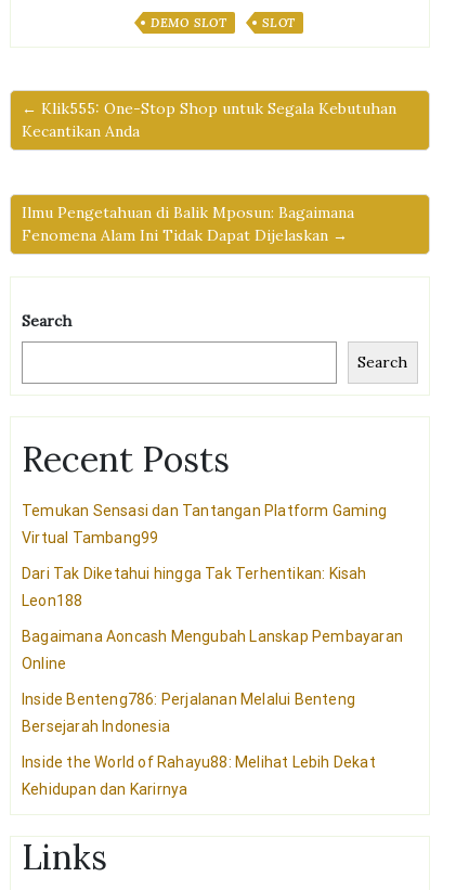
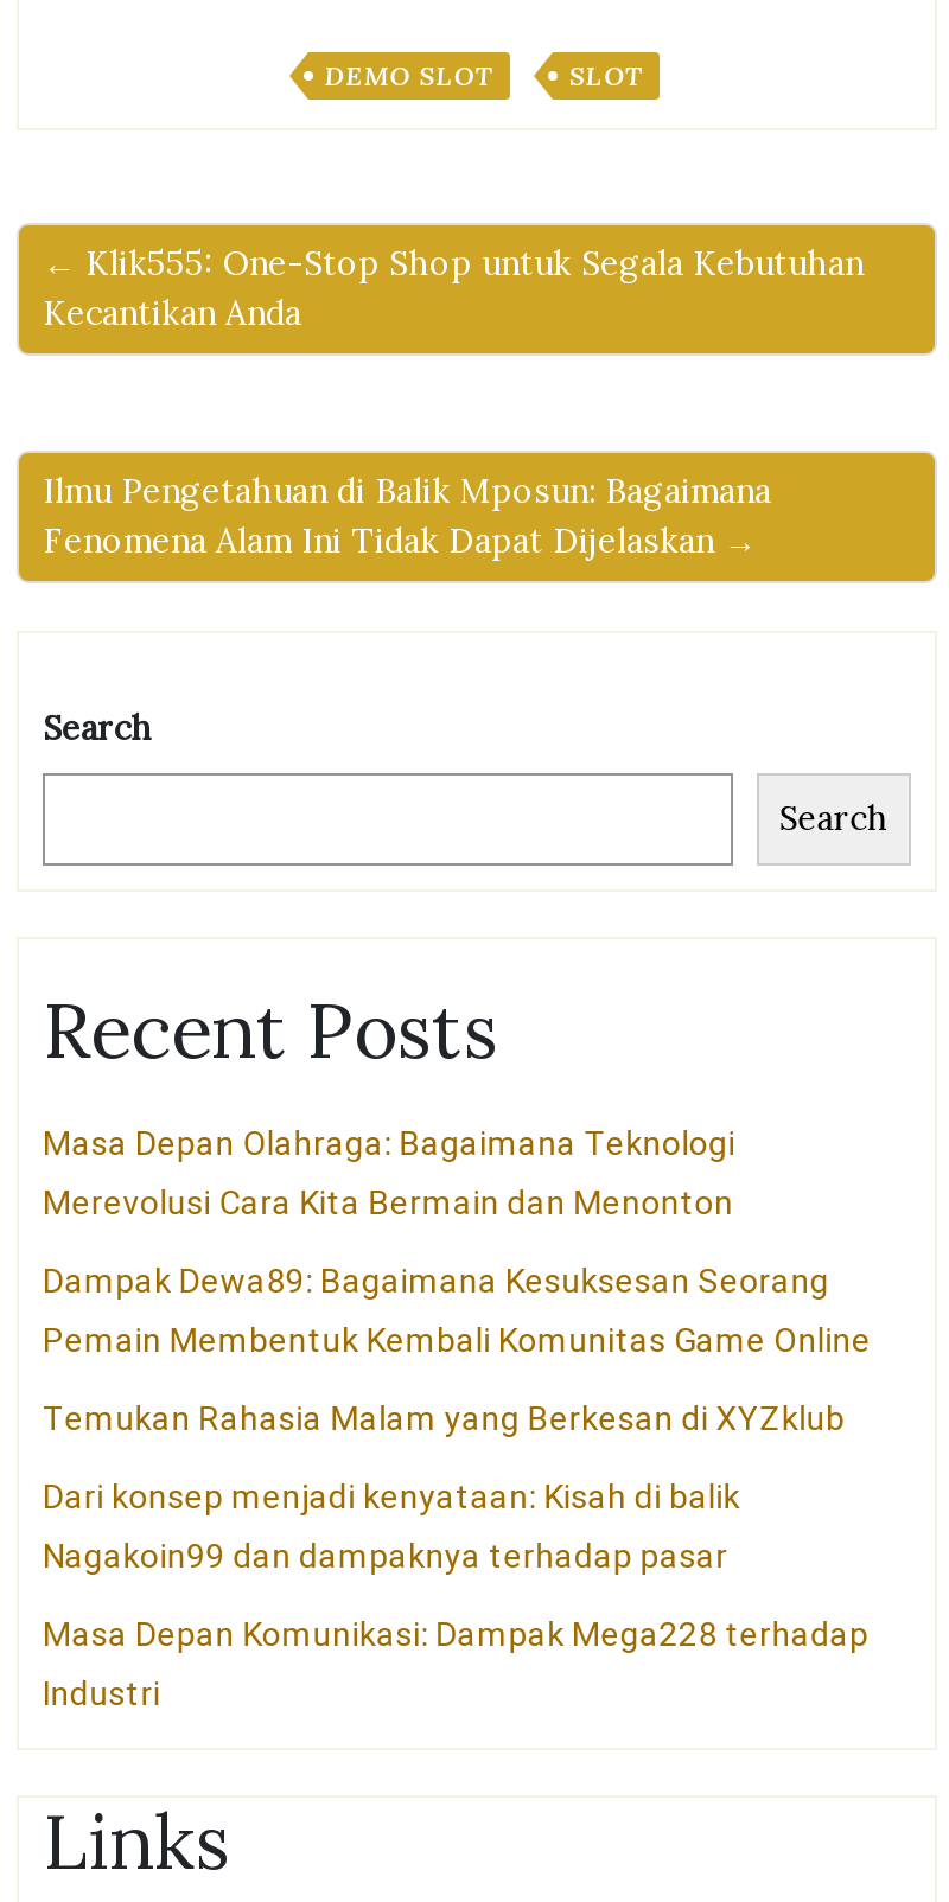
[22,502,403,798] Temukan Sensasi dan Tantangan Platform Gaming | Virtual Tambang99 | Dari Tak Diketahui hingga Tak Terhentikan: Kisah | Leon188 | Bagaimana Aoncash Mengubah Lanskap Pembayaran | Online | Inside Benteng786: Perjalanan Melalui Benteng | Bersejarah Indonesia | Inside the World of Rahayu88: Melihat Lebih Dekat | Kehidupan dan Karirnya -> [43,1124,871,1712] Masa Depan Olahraga: Bagaimana Teknologi | Merevolusi Cara Kita Bermain dan Menonton | Dampak Dewa89: Bagaimana Kesuksesan Seorang | Pemain Membentuk Kembali Komunitas Game Online | Temukan Rahasia Malam yang Berkesan di XYZklub | Dari konsep menjadi kenyataan: Kisah di balik | Nagakoin99 dan dampaknya terhadap pasar | Masa Depan Komunikasi: Dampak Mega228 terhadap | Industri

